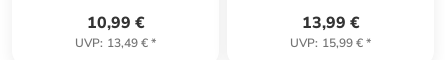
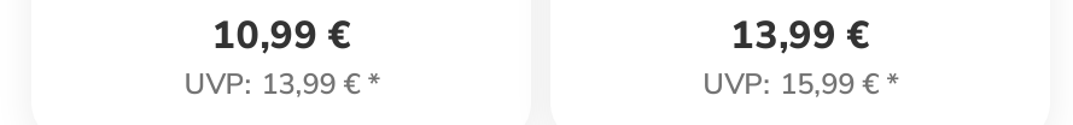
[75,35,156,51] UVP: 13,49 €* -> [184,65,380,103] UVP: 13,99 €*

